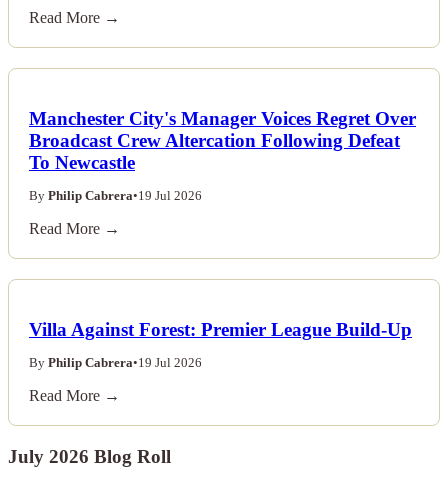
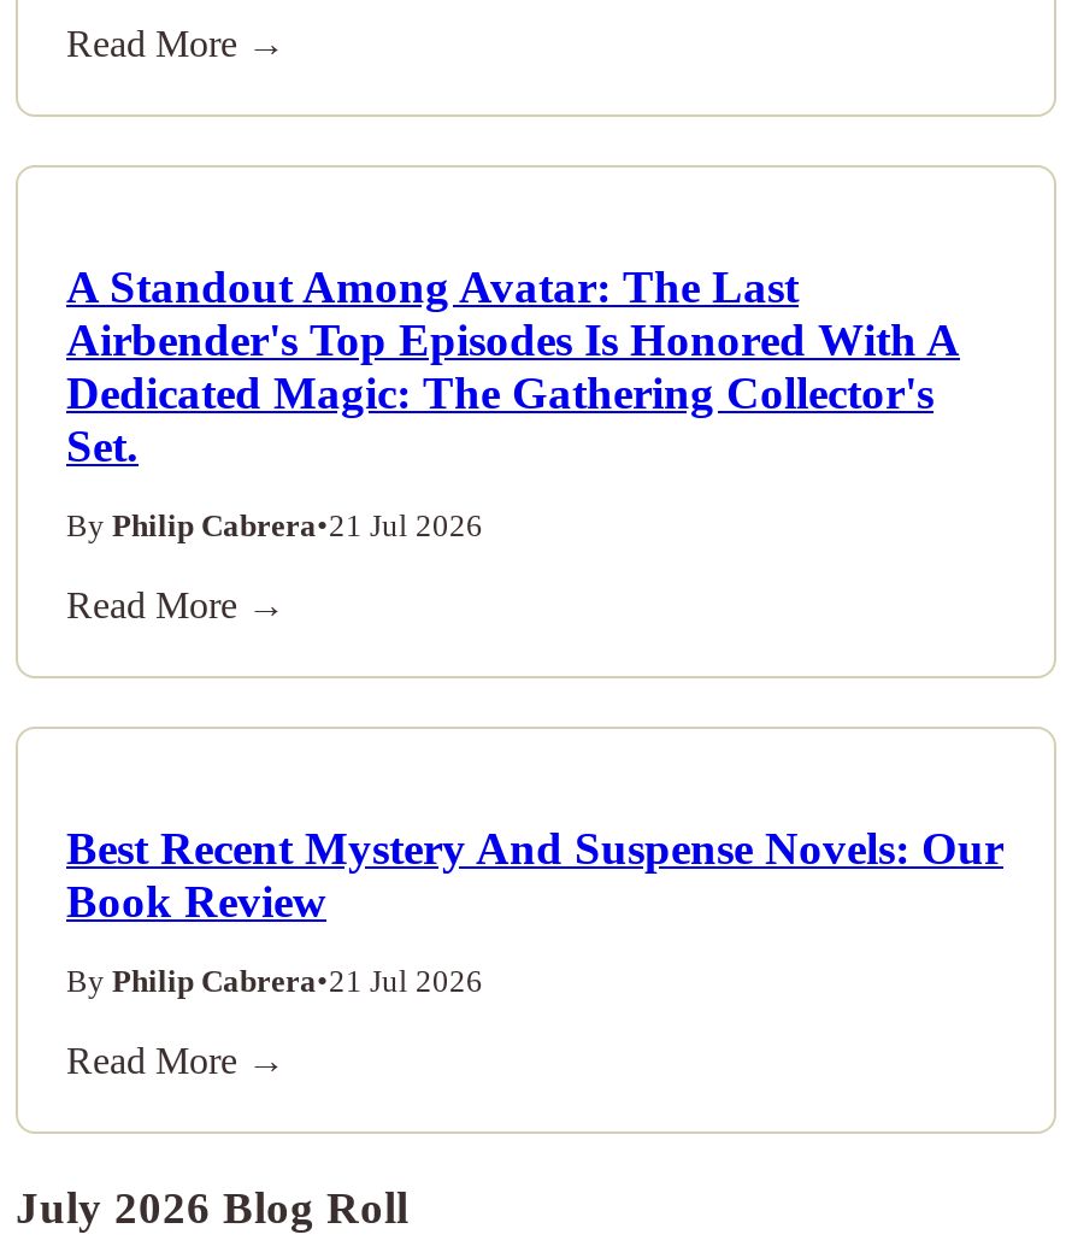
[29,108,416,173] Manchester City's Manager Voices Regret Over | Broadcast Crew Altercation Following Defeat | To Newcastle -> [66,261,960,471] A Standout Among Avatar: The Last | Airbender's Top Episodes Is Honored With A | Dedicated Magic: The Gathering Collector's | Set.
[29,189,202,203] By Philip Cabrera•19 Jul 2026 -> [66,509,483,543] By Philip Cabrera•21 Jul 2026
[29,319,412,340] Villa Against Forest: Premier League Build-Up -> [66,823,1003,927] Best Recent Mystery And Suspense Novels: Our | Book Review
[29,356,202,370] By Philip Cabrera•19 Jul 2026 -> [66,965,483,999] By Philip Cabrera•21 Jul 2026

